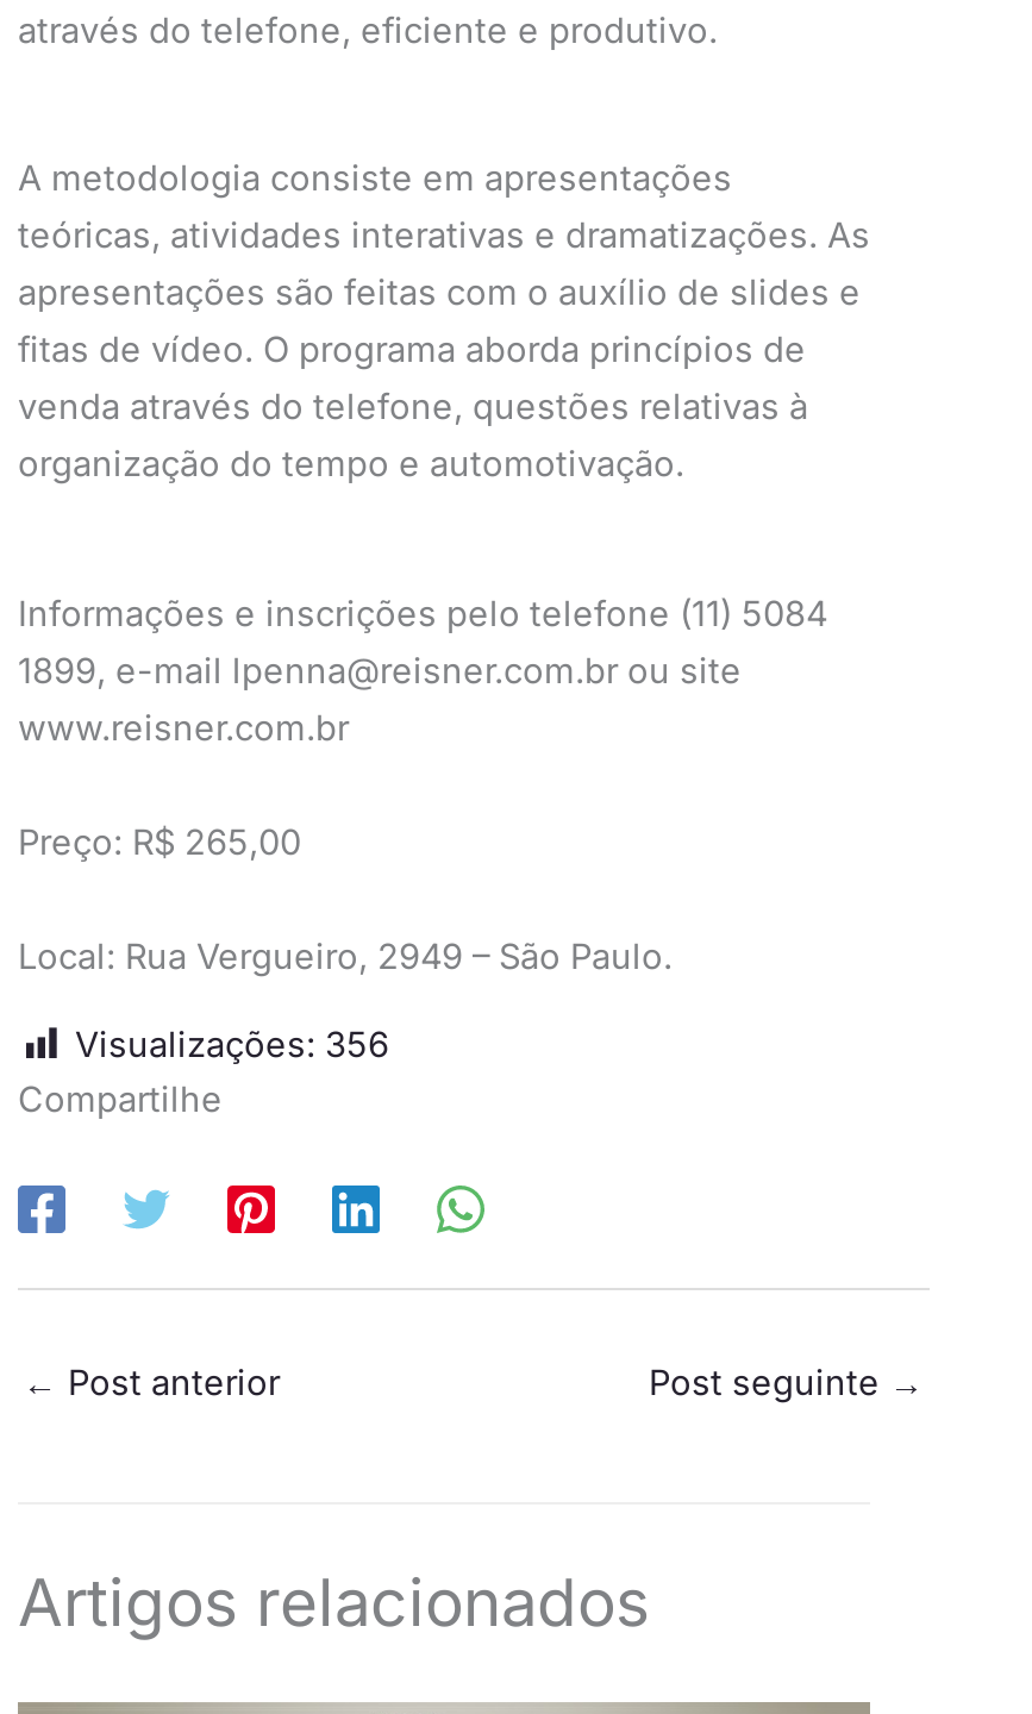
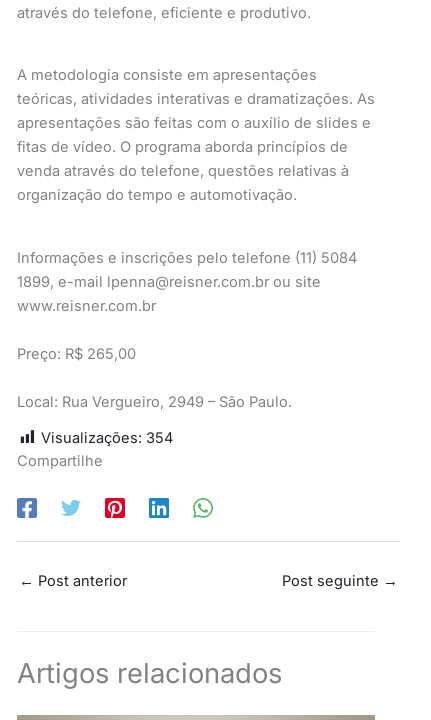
[75,1022,389,1065] Visualizações: 356 -> [41,429,173,447] Visualizações: 354

